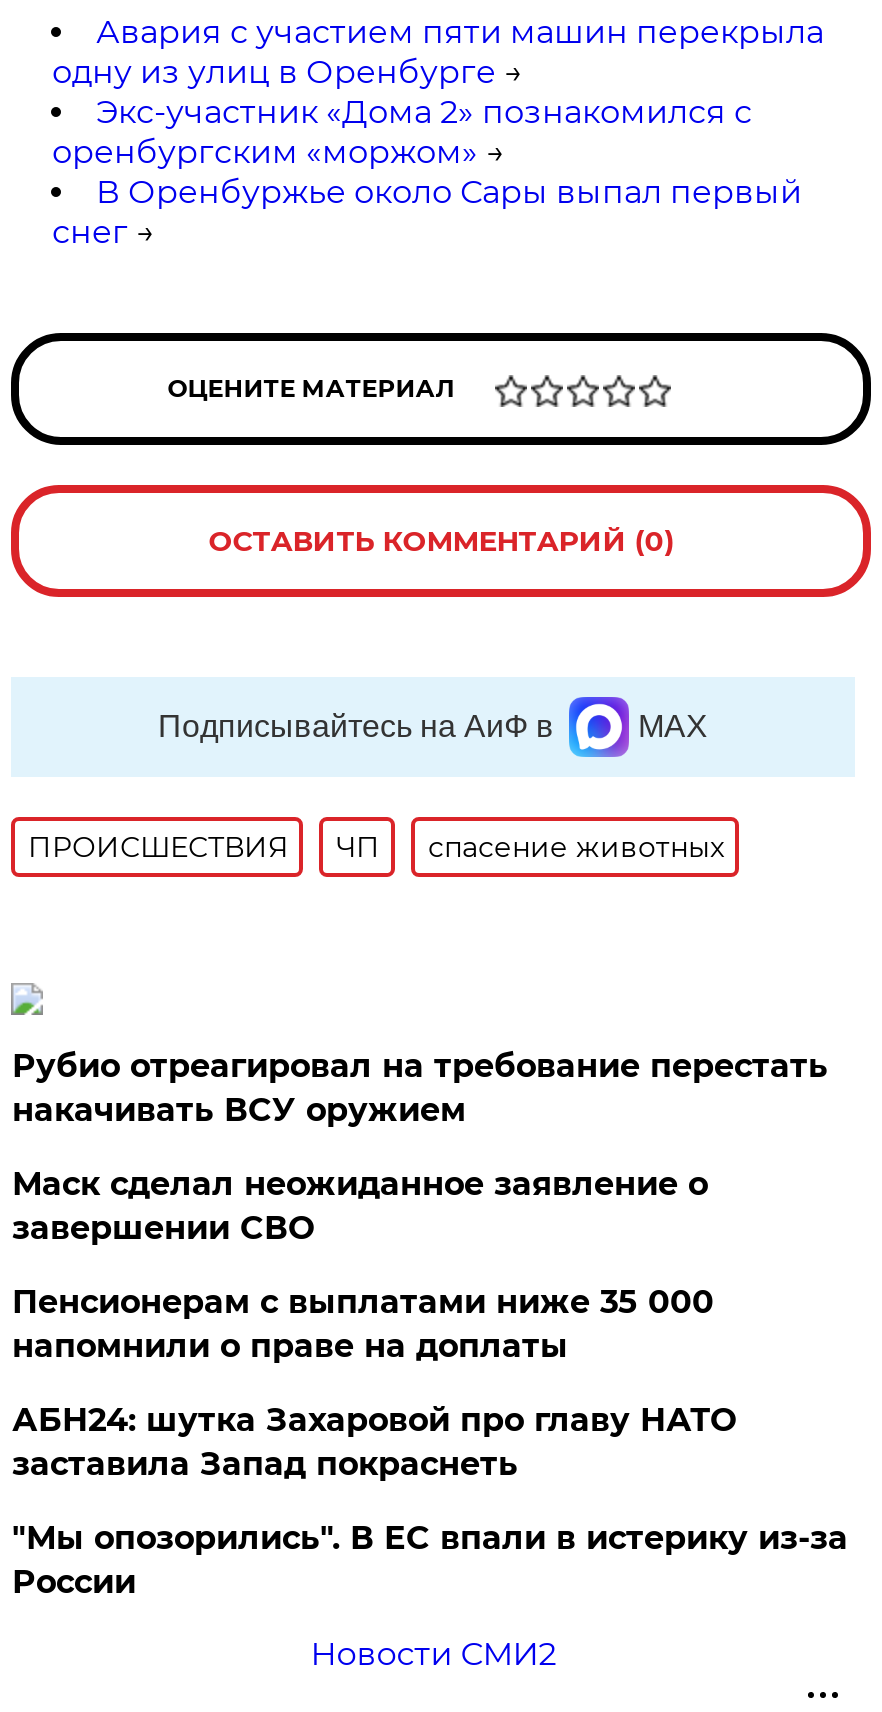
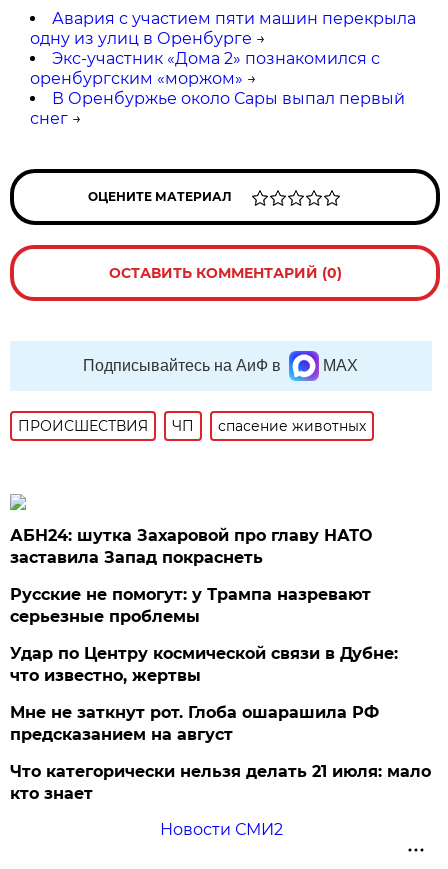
[12,1047,828,1365] Рубио отреагировал на требование перестать | накачивать ВСУ оружием | Маск сделал неожиданное заявление о | завершении СВО | Пенсионерам с выплатами ниже 35 000 | напомнили о праве на доплаты -> none
moved [12,1401,736,1483] -> [10,526,372,567]: АБН24: шутка Захаровой про главу НАТО | заставила Запад покраснеть
[12,1519,848,1601] "Мы опозорились". В ЕС впали в истерику из-за | России -> [10,585,431,803] Русские не помогут: у Трампа назревают | серьезные проблемы | Удар по Центру космической связи в Дубне: | что известно, жертвы | Мне не заткнут рот. Глоба ошарашила РФ | предсказанием на август | Что категорически нельзя делать 21 июля: мало | кто знает

